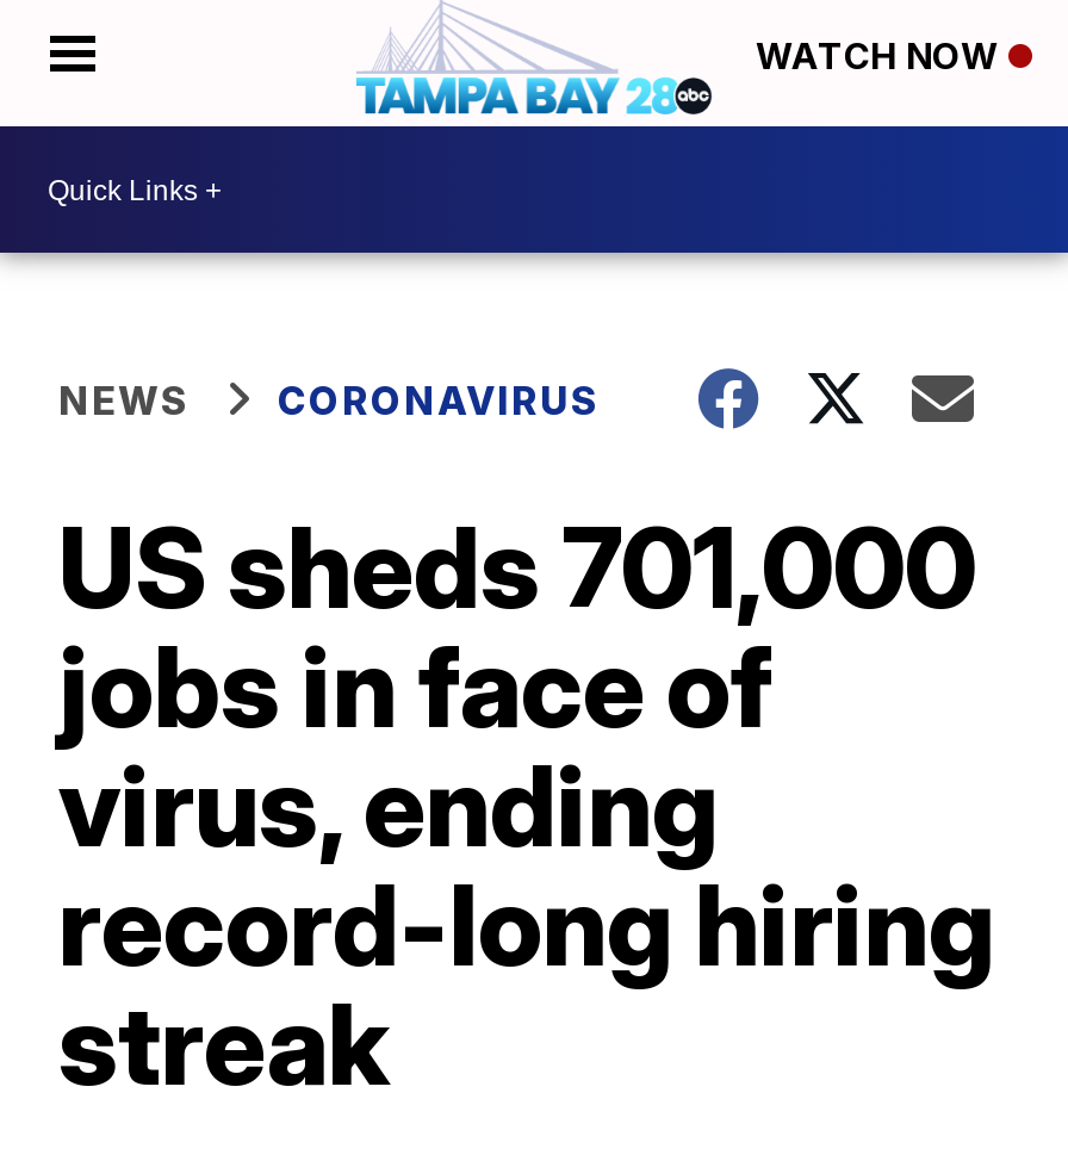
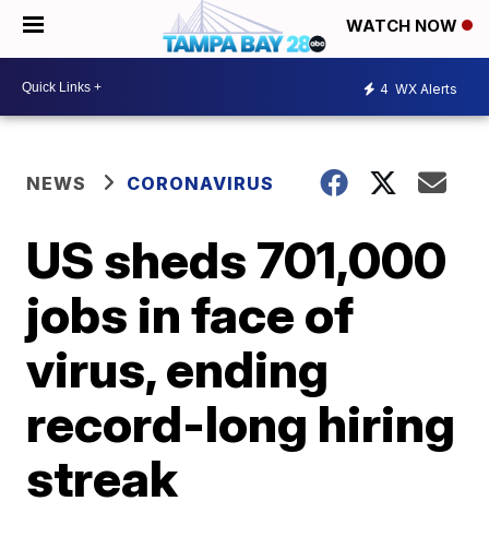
none -> [380,80,457,97] 4 WX Alerts

